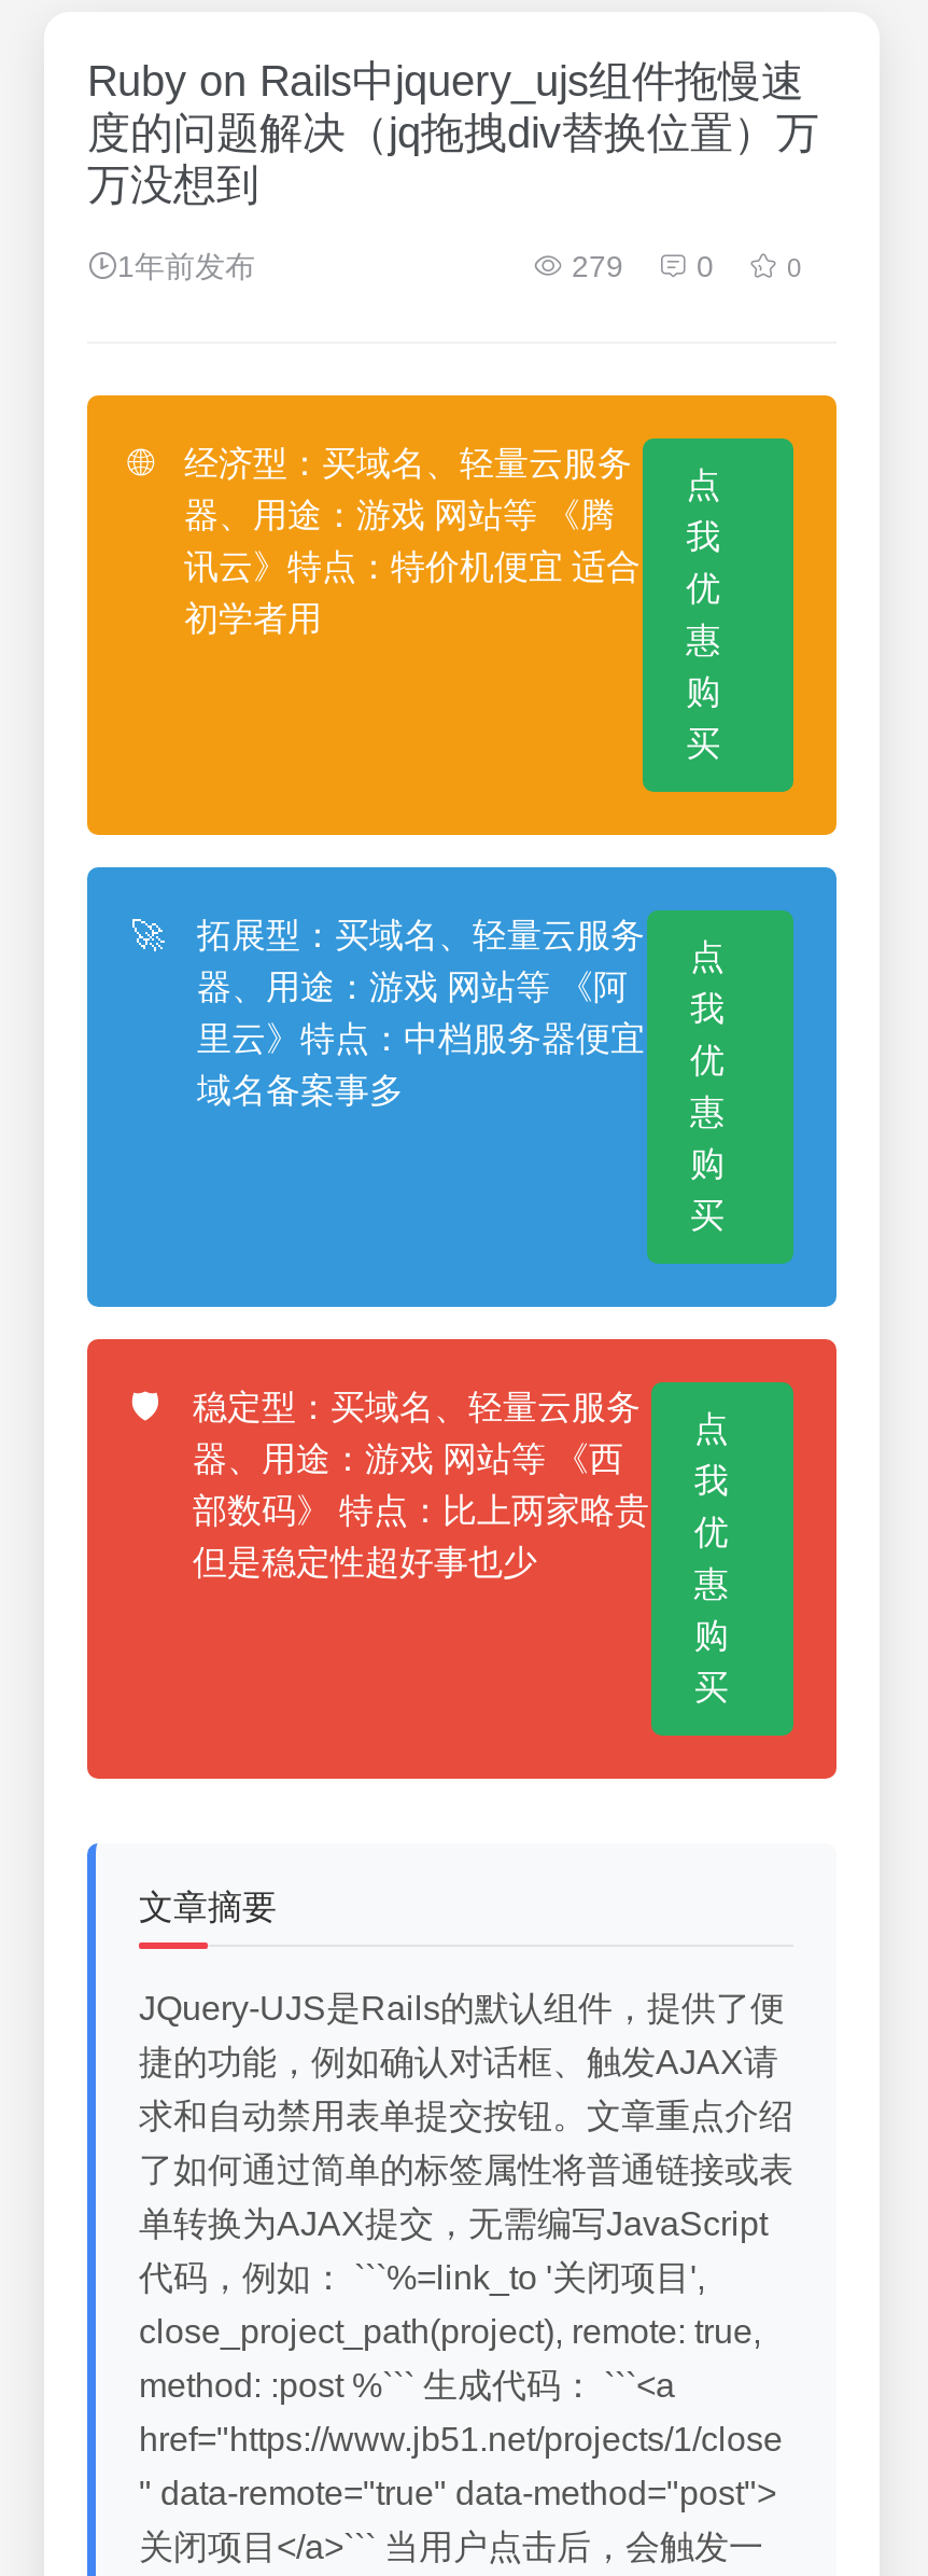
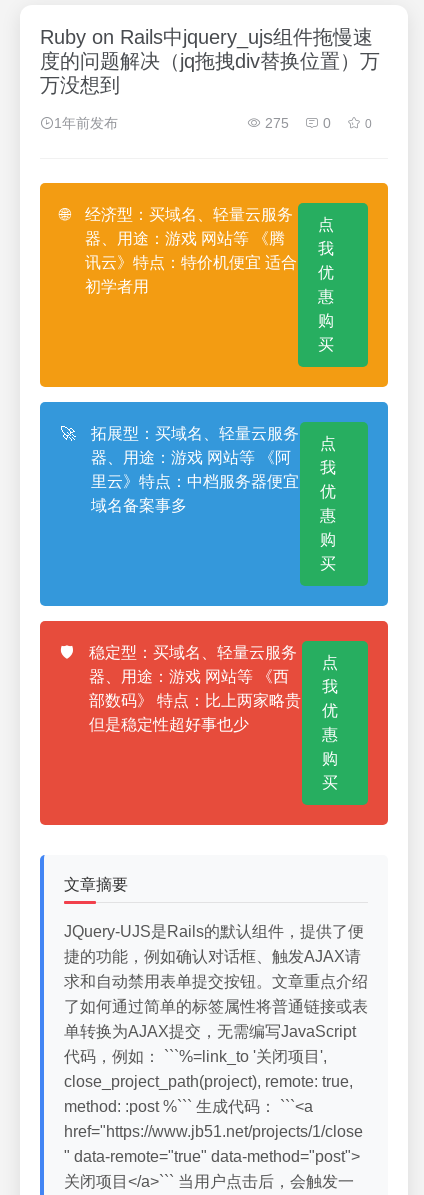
[563,249,714,283] 279 0 -> [261,115,331,131] 275 0

